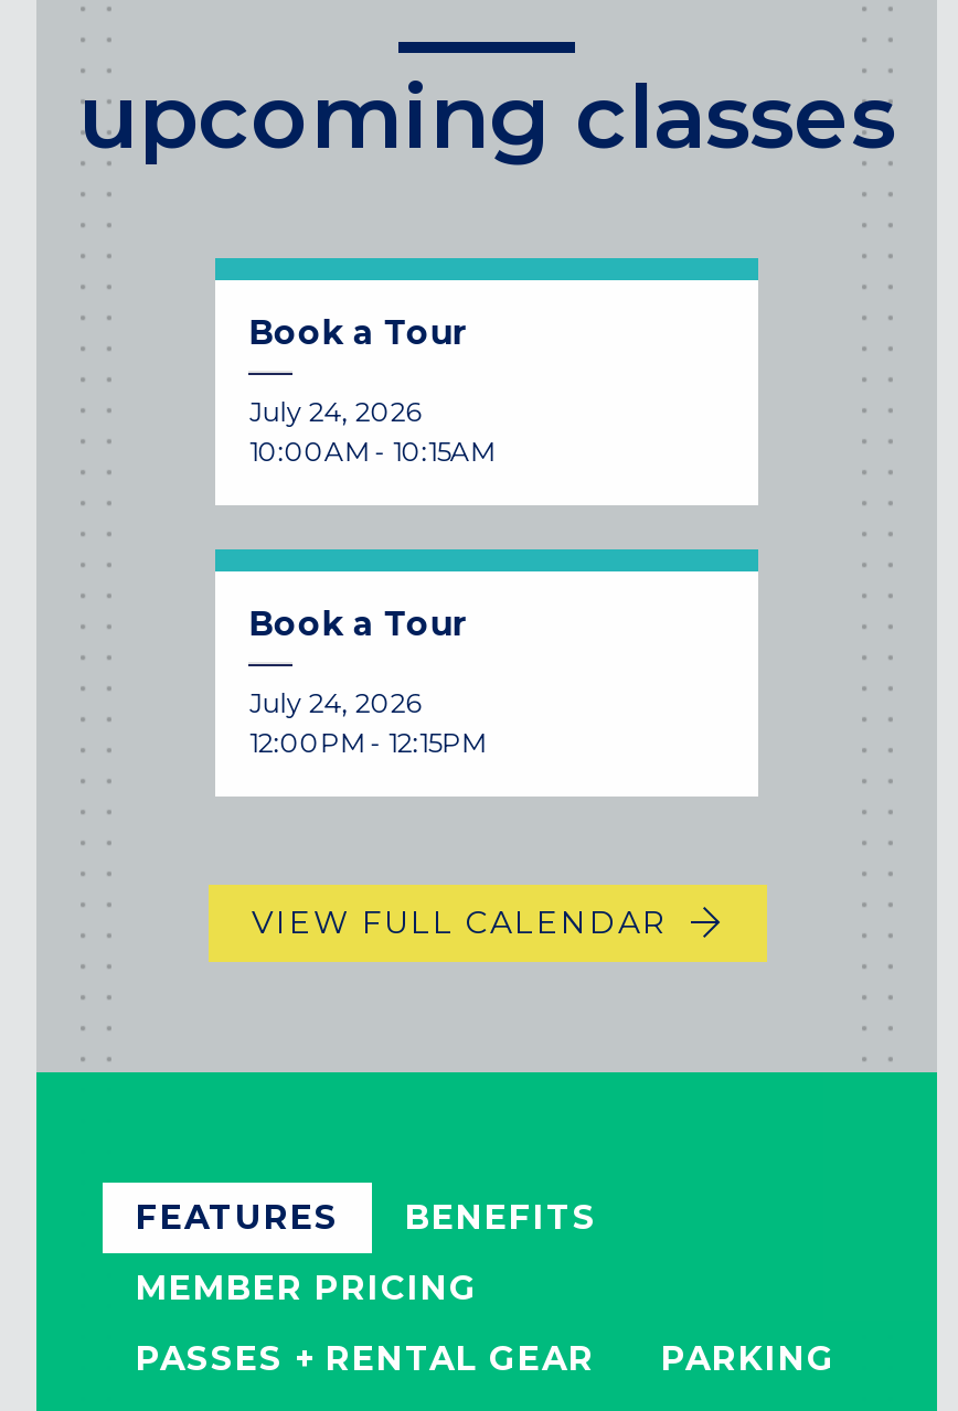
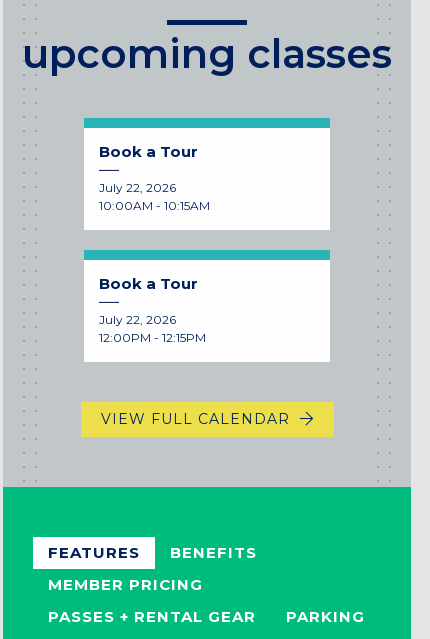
[249,395,421,428] July 24, 2026 -> [99,180,176,195] July 22, 2026
[249,686,421,719] July 24, 2026 -> [99,312,176,327] July 22, 2026

